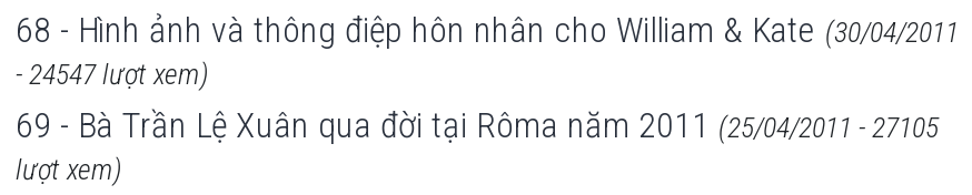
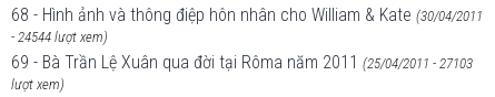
[16,58,209,91] - 24547 lượt xem) -> [11,29,108,45] - 24544 lượt xem)
[16,104,939,146] 69 - Bà Trần Lệ Xuân qua đời tại Rôma năm 2011 (25/04/2011 - 27105 -> [11,52,473,73] 69 - Bà Trần Lệ Xuân qua đời tại Rôma năm 2011 (25/04/2011 - 27103

